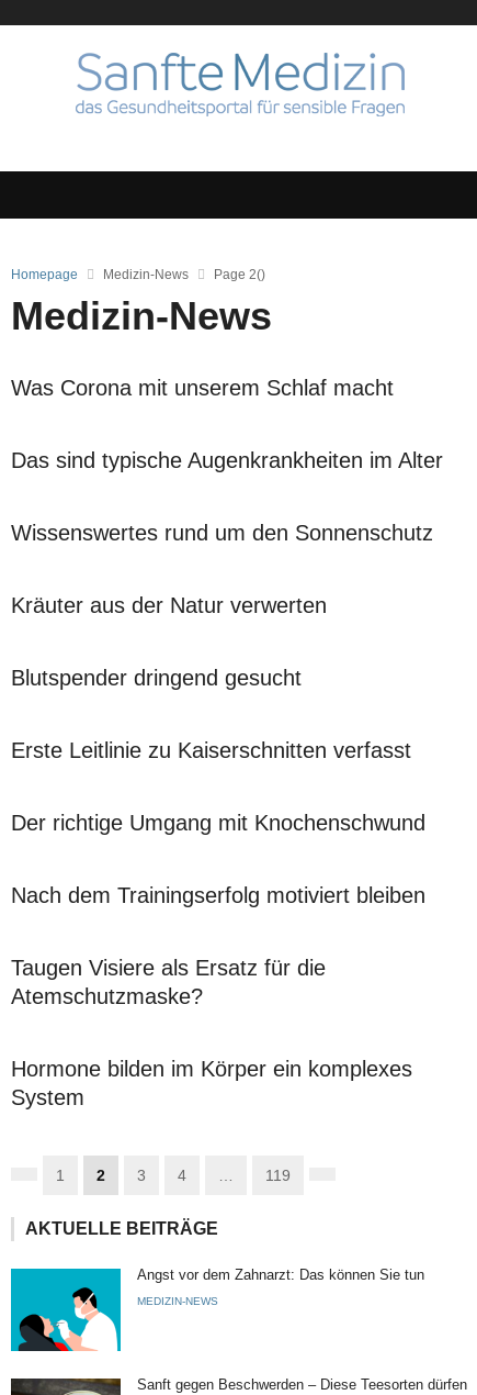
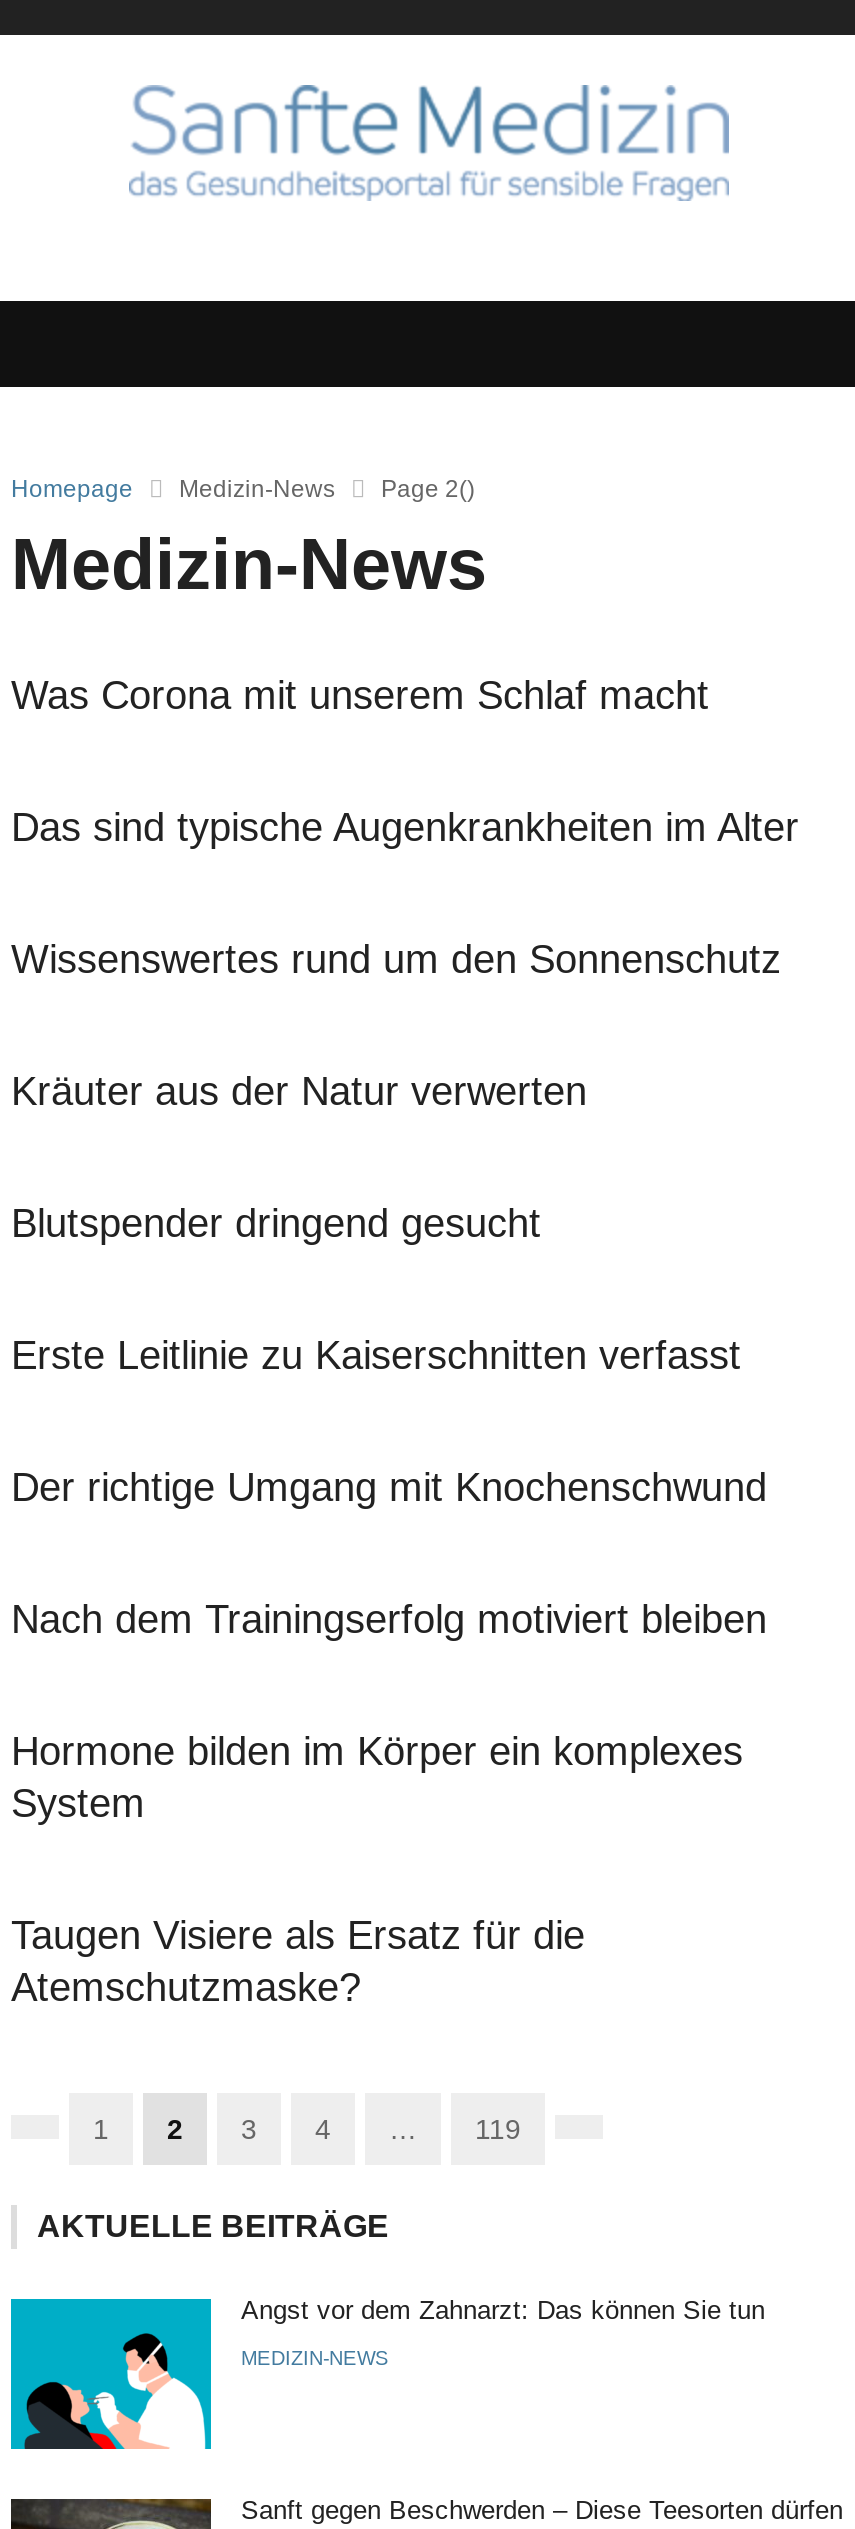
moved [11,956,326,1008] -> [11,1913,585,2009]: Taugen Visiere als Ersatz für die | Atemschutzmaske?
moved [11,1057,412,1109] -> [11,1729,743,1825]: Hormone bilden im Körper ein komplexes | System

